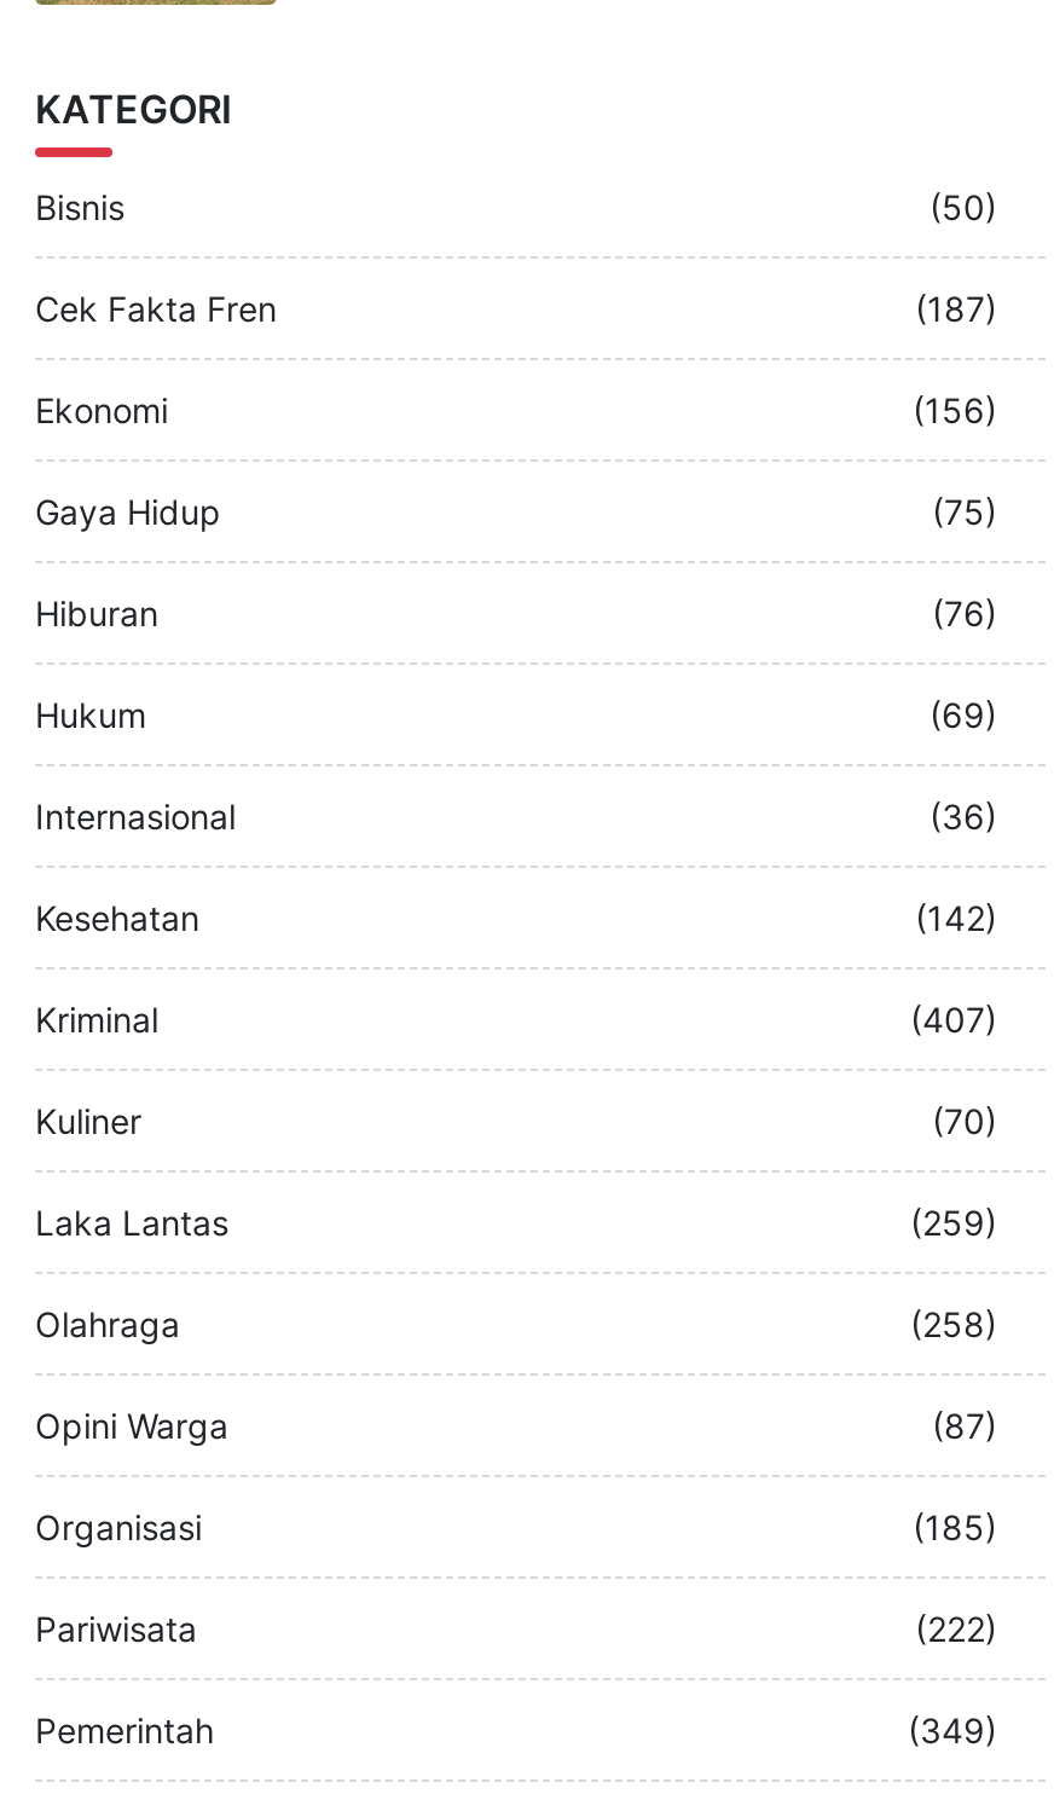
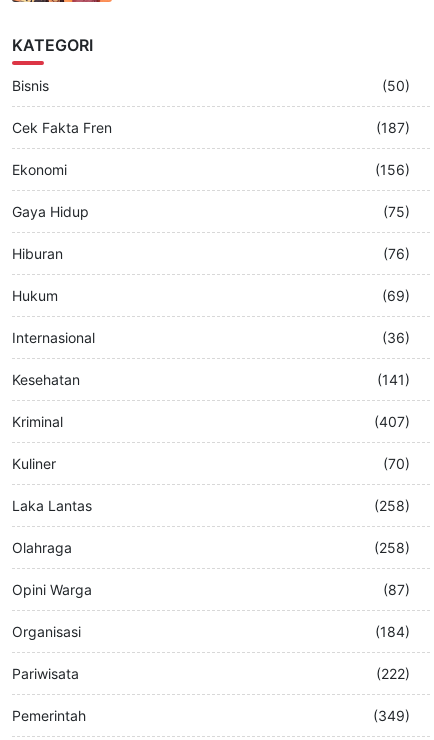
[915,897,997,938] (142) -> [377,371,410,388] (141)
[910,1201,997,1243] (259) -> [374,497,410,514] (258)
[913,1506,997,1547] (185) -> [375,623,410,640] (184)

